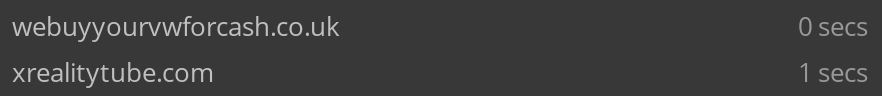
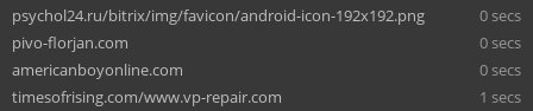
[12,7,340,43] webuyyourvwforcash.co.uk -> [12,4,425,26] psychol24.ru/bitrix/img/favicon/android-icon-192x192.png
[12,53,214,89] xrealitytube.com -> [12,31,521,107] pivo-florjan.com | 0 secs | americanboyonline.com | 0 secs | timesofrising.com/www.vp-repair.com

